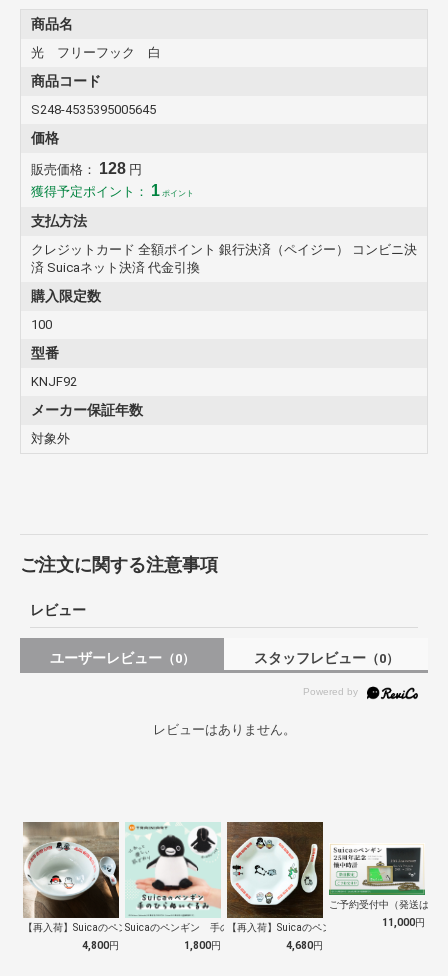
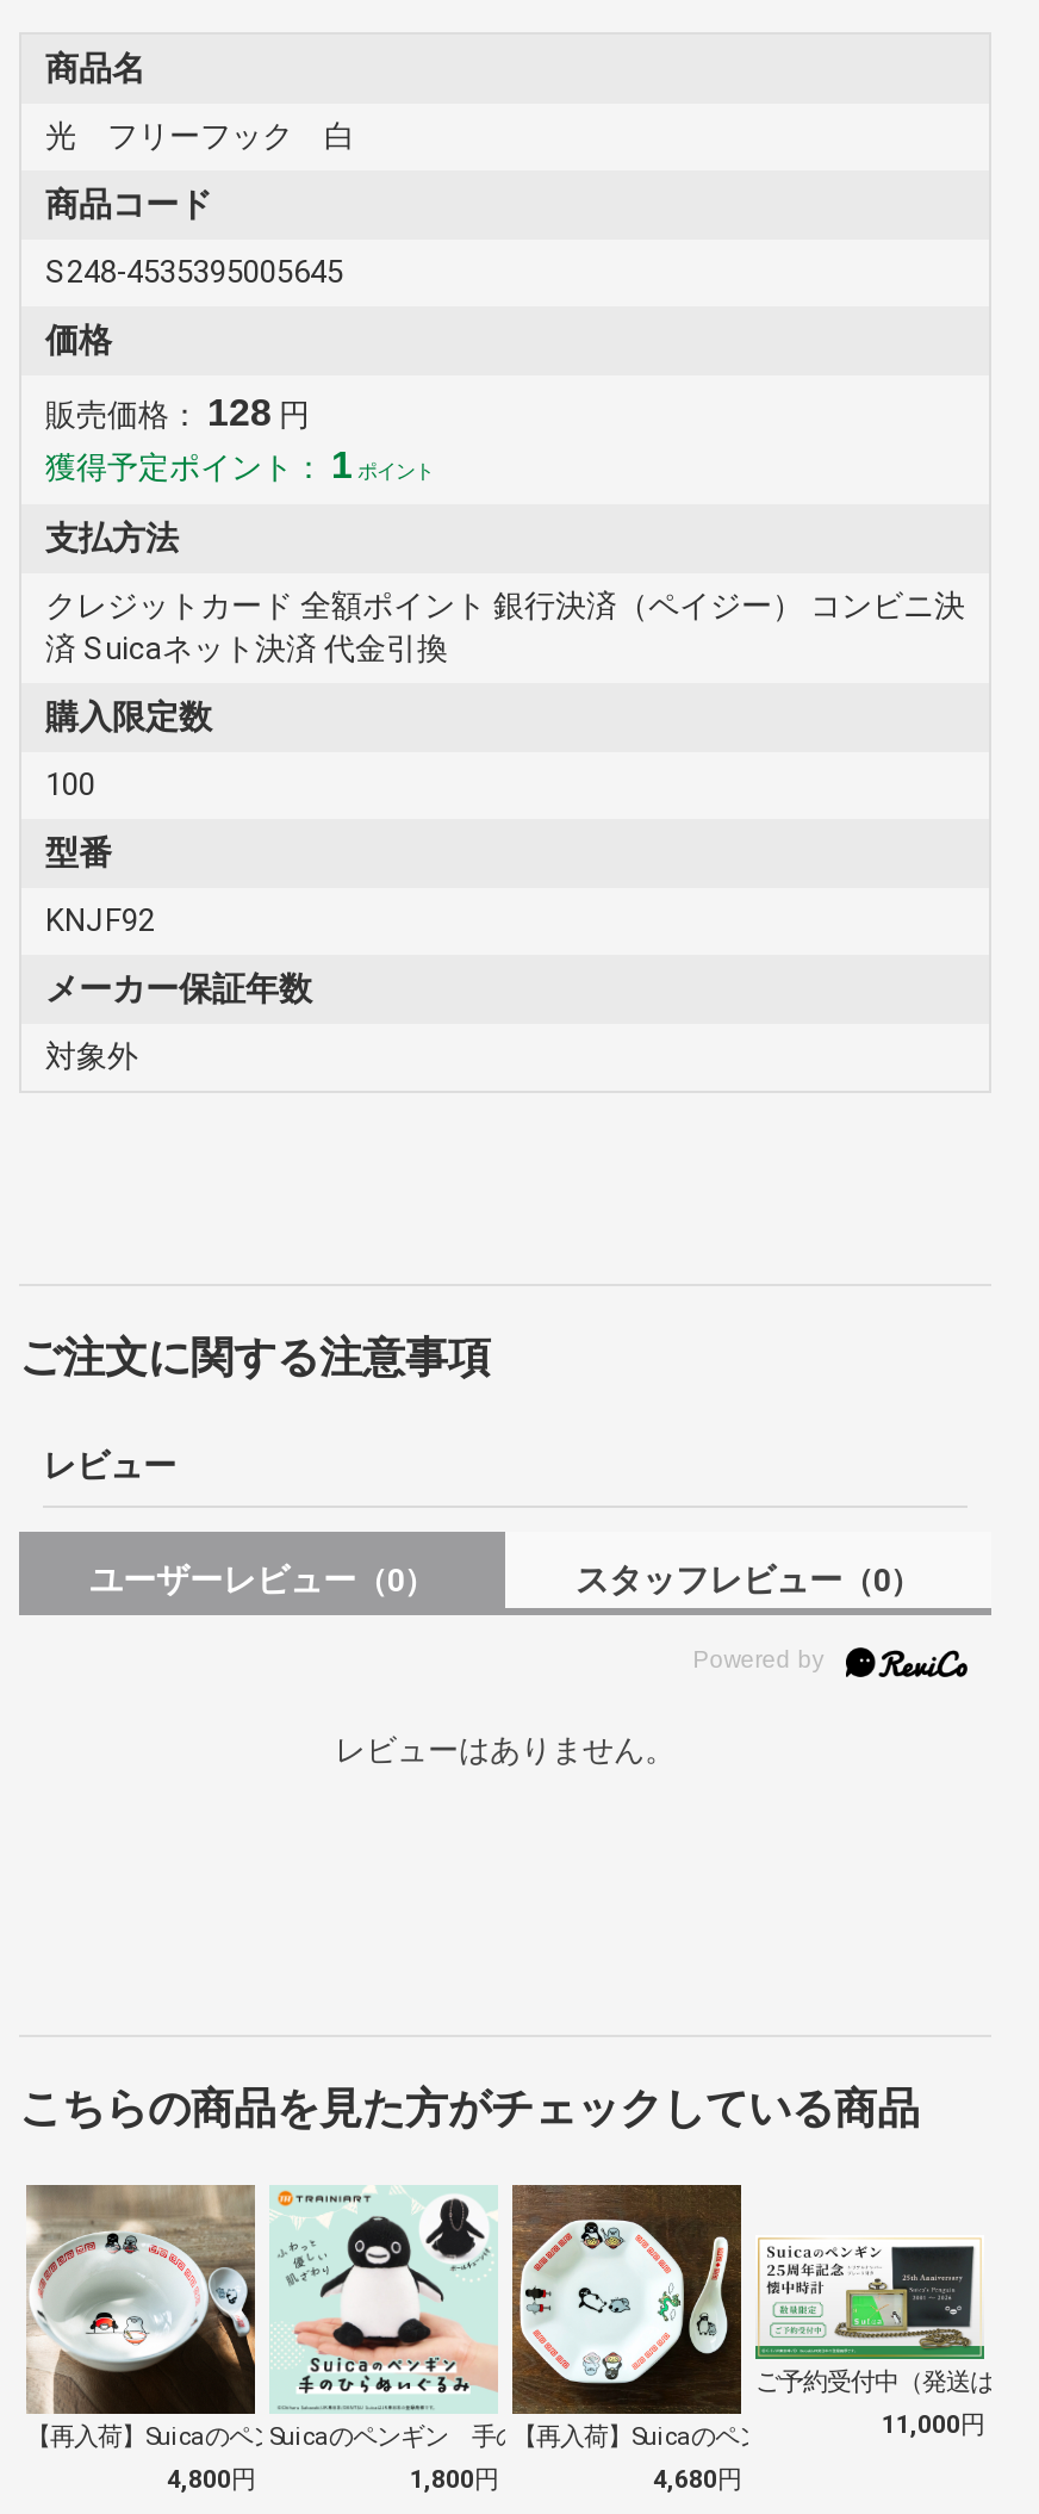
none -> [19,2081,920,2131] こちらの商品を見た方がチェックしている商品

